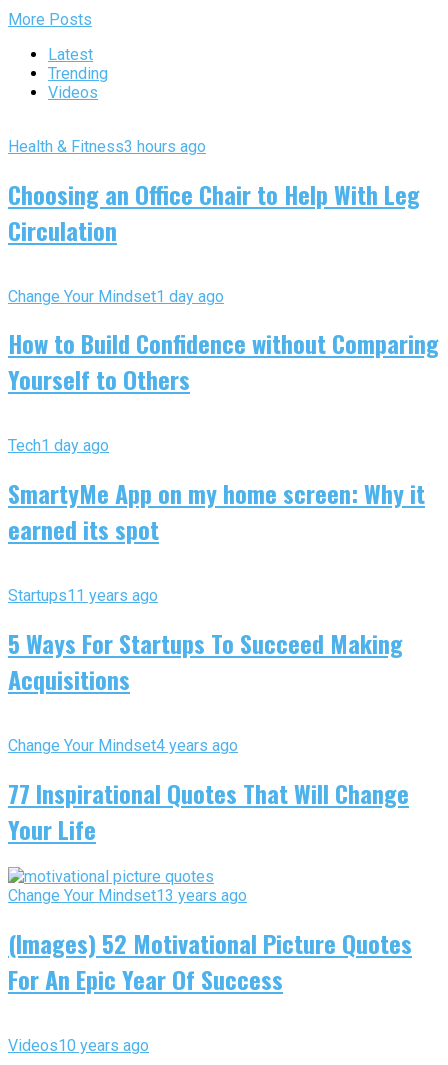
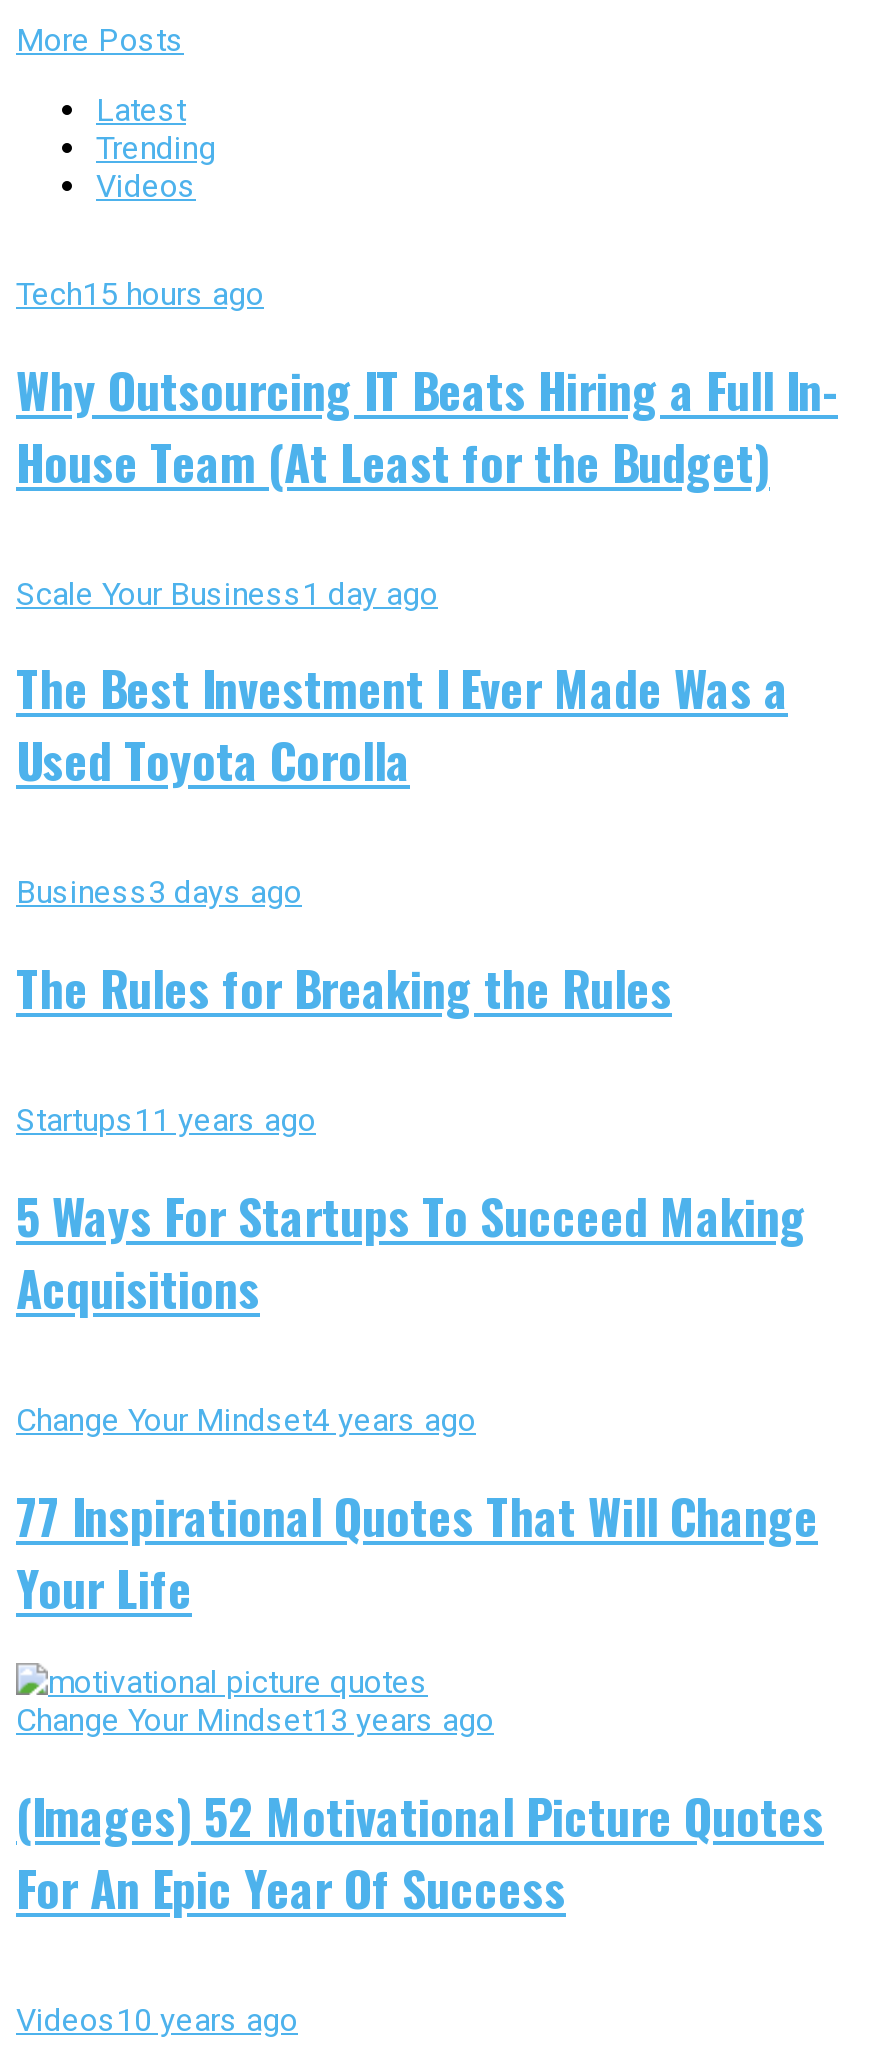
[8,137,206,156] Health & Fitness3 hours ago -> [16,274,264,312] Tech15 hours ago
[8,176,420,248] Choosing an Office Chair to Help With Leg | Circulation -> [16,352,838,496] Why Outsourcing IT Beats Hiring a Full In- | House Team (At Least for the Budget)
[8,286,224,305] Change Your Mindset 1 day ago -> [16,574,438,612] Scale Your Business 1 day ago
[8,325,439,397] How to Build Confidence without Comparing | Yourself to Others -> [16,652,788,796] The Best Investment I Ever Made Was a | Used Toyota Corolla
[8,436,109,455] Tech1 day ago -> [16,874,302,912] Business3 days ago
[8,475,425,547] SmartyMe App on my home screen: Why it | earned its spot -> [16,951,672,1023] The Rules for Breaking the Rules

